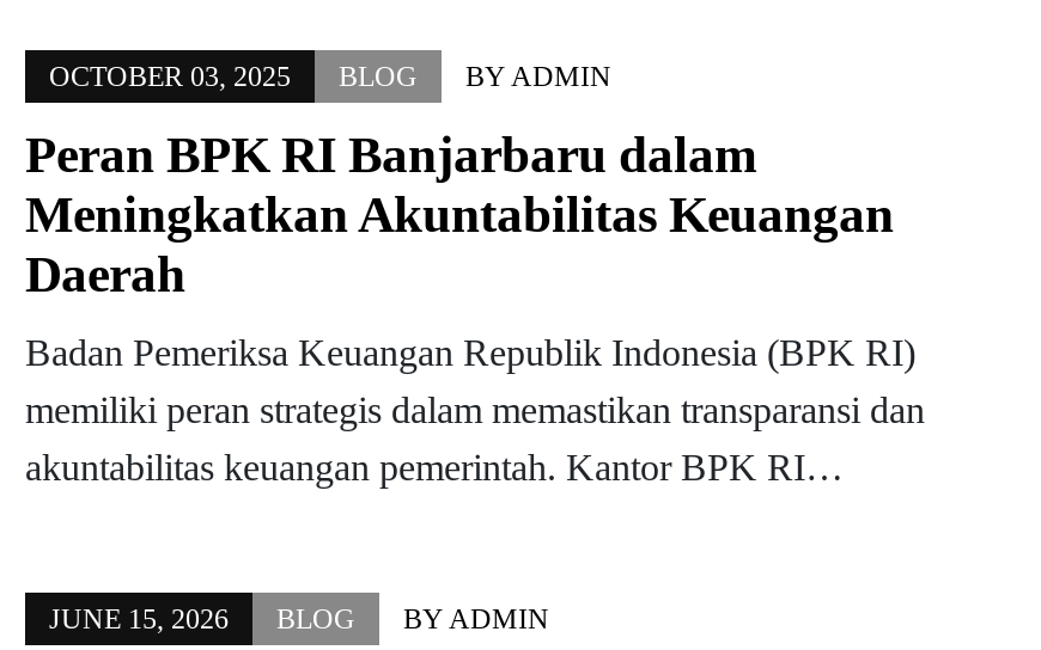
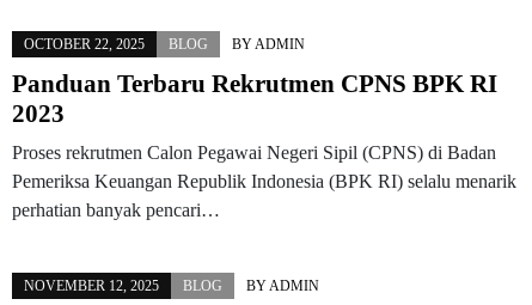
[49,59,611,92] OCTOBER 03, 2025 BLOG BY ADMIN -> [24,35,305,52] OCTOBER 22, 2025 BLOG BY ADMIN
[25,125,894,302] Peran BPK RI Banjarbaru dalam | Meningkatkan Akuntabilitas Keuangan | Daerah -> [12,69,497,127] Panduan Terbaru Rekrutmen CPNS BPK RI | 2023
[25,331,925,486] Badan Pemeriksa Keuangan Republik Indonesia (BPK RI) | memiliki peran strategis dalam memastikan transparansi dan | akuntabilitas keuangan pemerintah. Kantor BPK RI… -> [12,142,516,219] Proses rekrutmen Calon Pegawai Negeri Sipil (CPNS) di Badan | Pemeriksa Keuangan Republik Indonesia (BPK RI) selalu menarik | perhatian banyak pencari…
[49,601,549,634] JUNE 15, 2026 BLOG BY ADMIN -> [24,277,319,294] NOVEMBER 12, 2025 BLOG BY ADMIN

